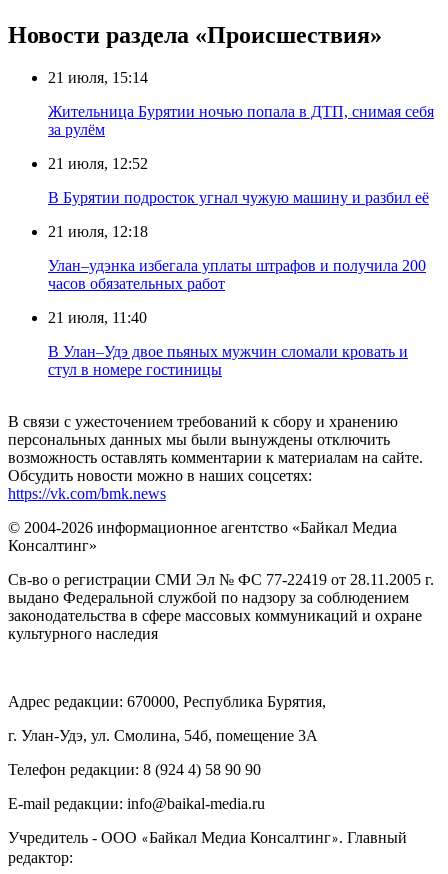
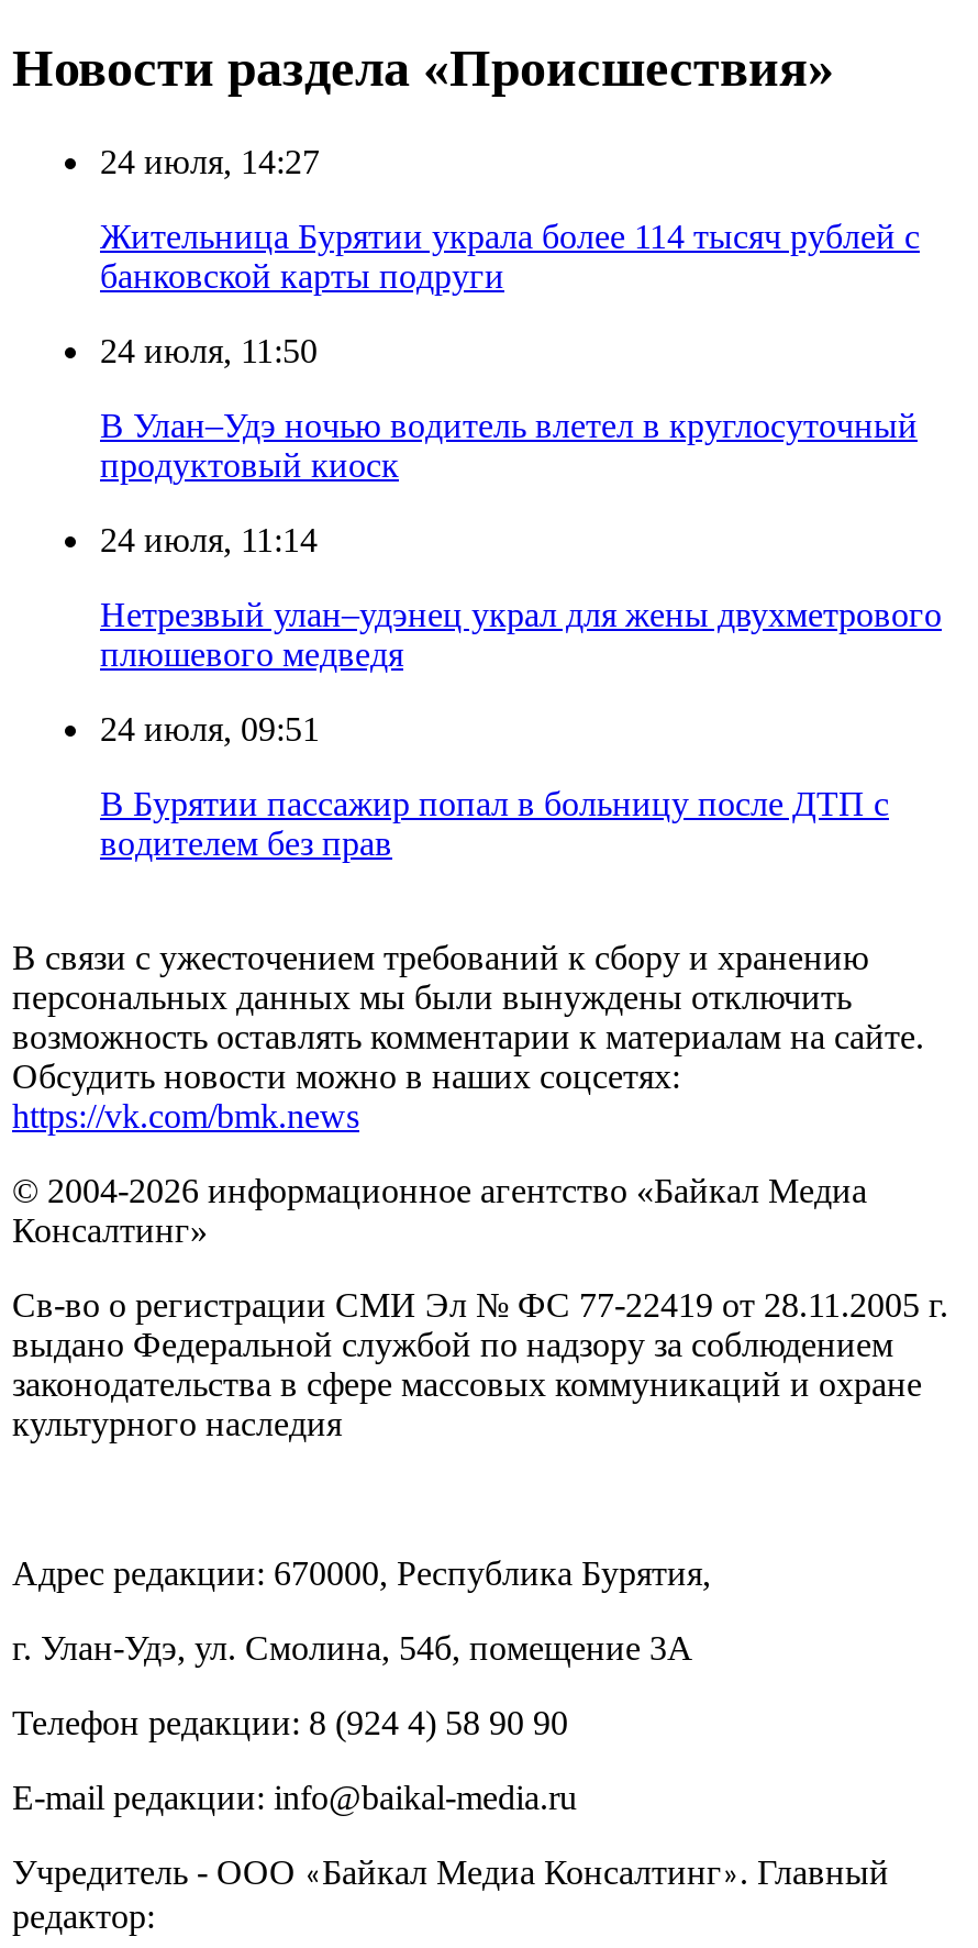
[48,69,148,86] 21 июля, 15:14 -> [100,144,320,181] 24 июля, 14:27
[48,103,434,138] Жительница Бурятии ночью попала в ДТП, снимая себя | за рулём -> [100,218,920,295] Жительница Бурятии украла более 114 тысяч рублей с | банковской карты подруги
[48,155,148,172] 21 июля, 12:52 -> [100,333,318,370] 24 июля, 11:50
[48,189,429,206] В Бурятии подросток угнал чужую машину и разбил её -> [100,407,918,484] В Улан–Удэ ночью водитель влетел в круглосуточный | продуктовый киоск
[48,223,148,240] 21 июля, 12:18 -> [100,522,318,559] 24 июля, 11:14
[48,257,426,292] Улан–удэнка избегала уплаты штрафов и получила 200 | часов обязательных работ -> [100,596,942,673] Нетрезвый улан–удэнец украл для жены двухметрового | плюшевого медведя
[48,309,147,326] 21 июля, 11:40 -> [100,711,320,748] 24 июля, 09:51
[48,343,408,378] В Улан–Удэ двое пьяных мужчин сломали кровать и | стул в номере гостиницы -> [100,786,889,863] В Бурятии пассажир попал в больницу после ДТП с | водителем без прав

